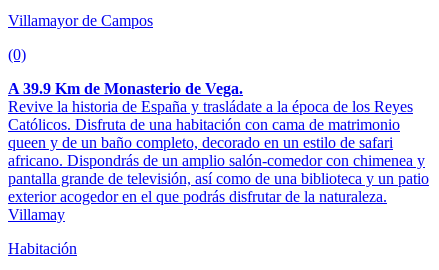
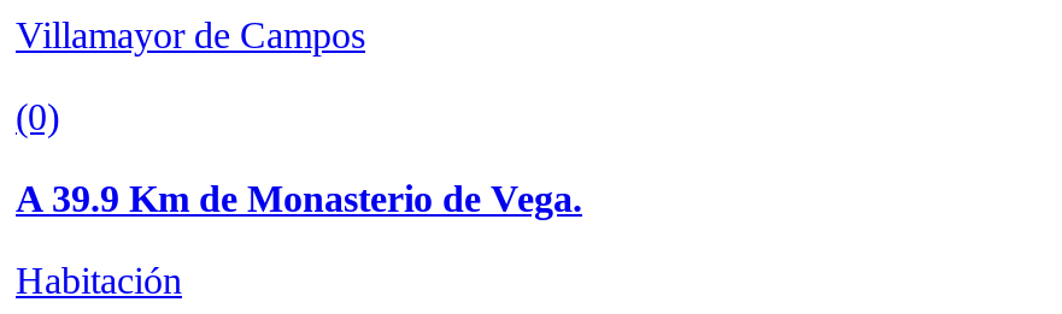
[8,98,429,223] Revive la historia de España y trasládate a la época de los Reyes | Católicos. Disfruta de una habitación con cama de matrimonio | queen y de un baño completo, decorado en un estilo de safari | africano. Dispondrás de un amplio salón-comedor con chimenea y | pantalla grande de televisión, así como de una biblioteca y un patio | exterior acogedor en el que podrás disfrutar de la naturaleza. | Villamay -> none

